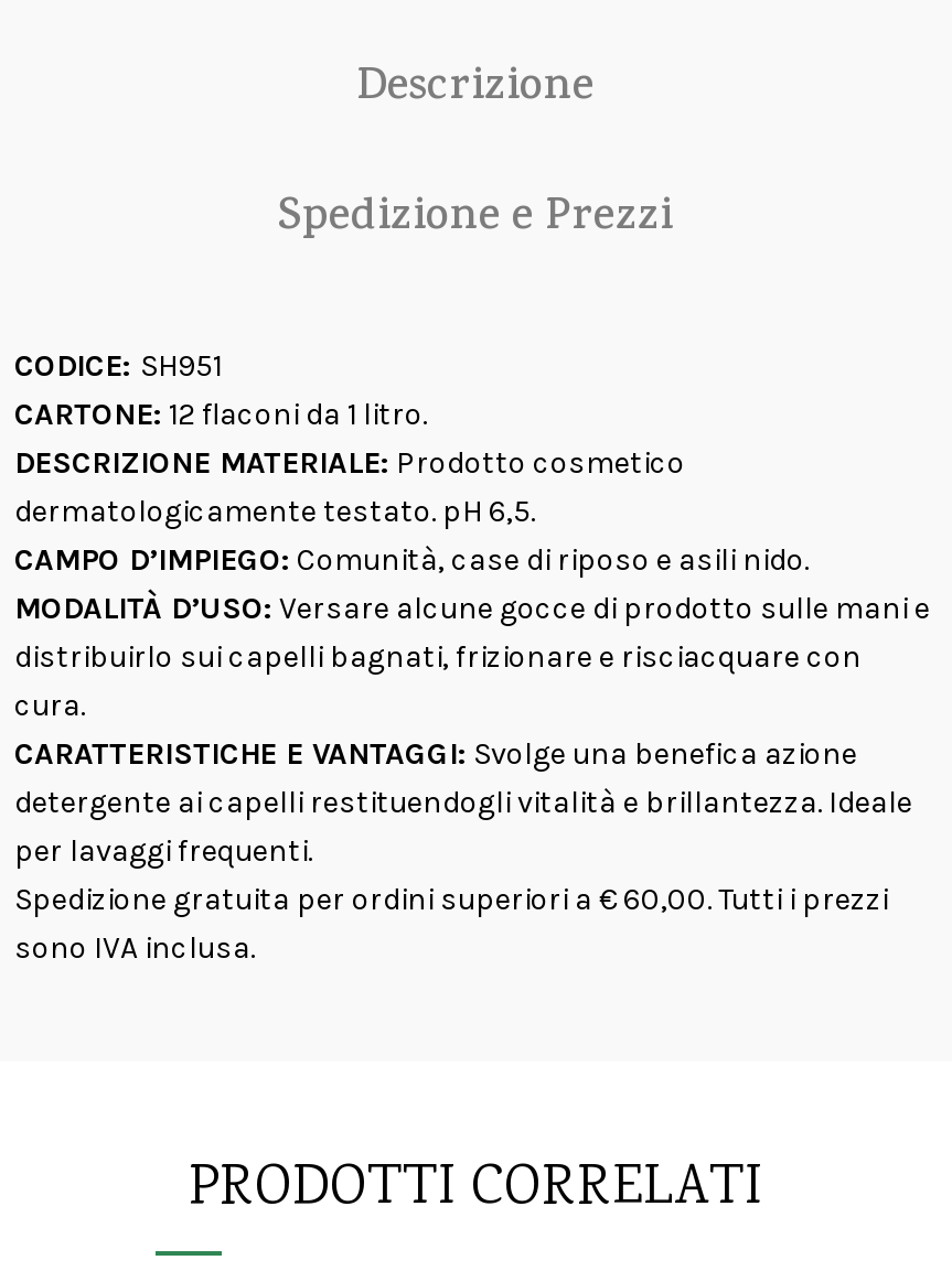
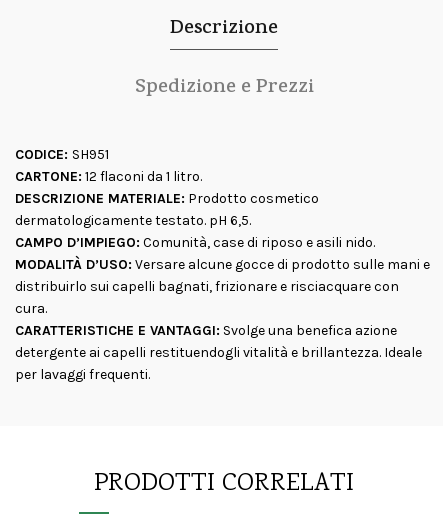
[14,881,888,967] Spedizione gratuita per ordini superiori a € 60,00. Tutti i prezzi | sono IVA inclusa. -> none

